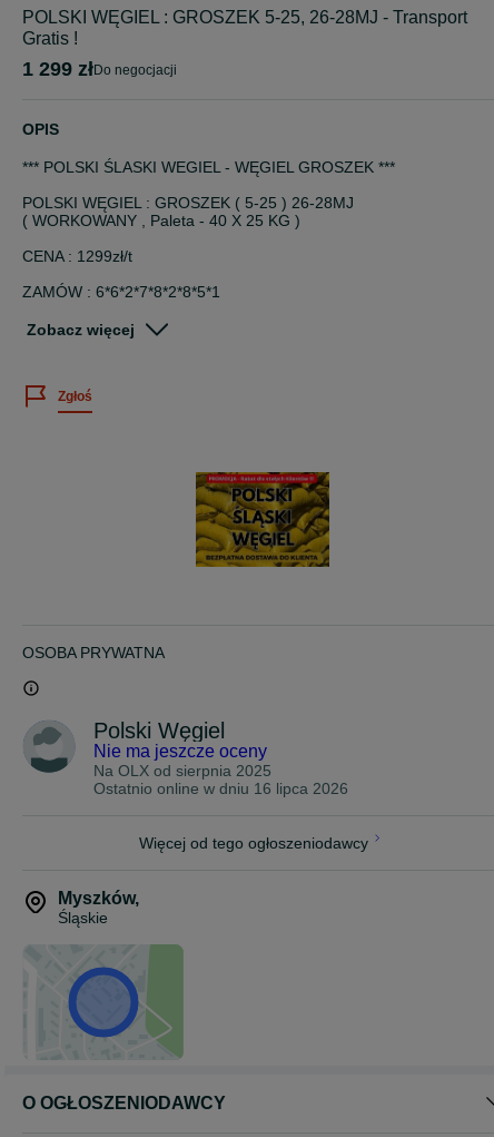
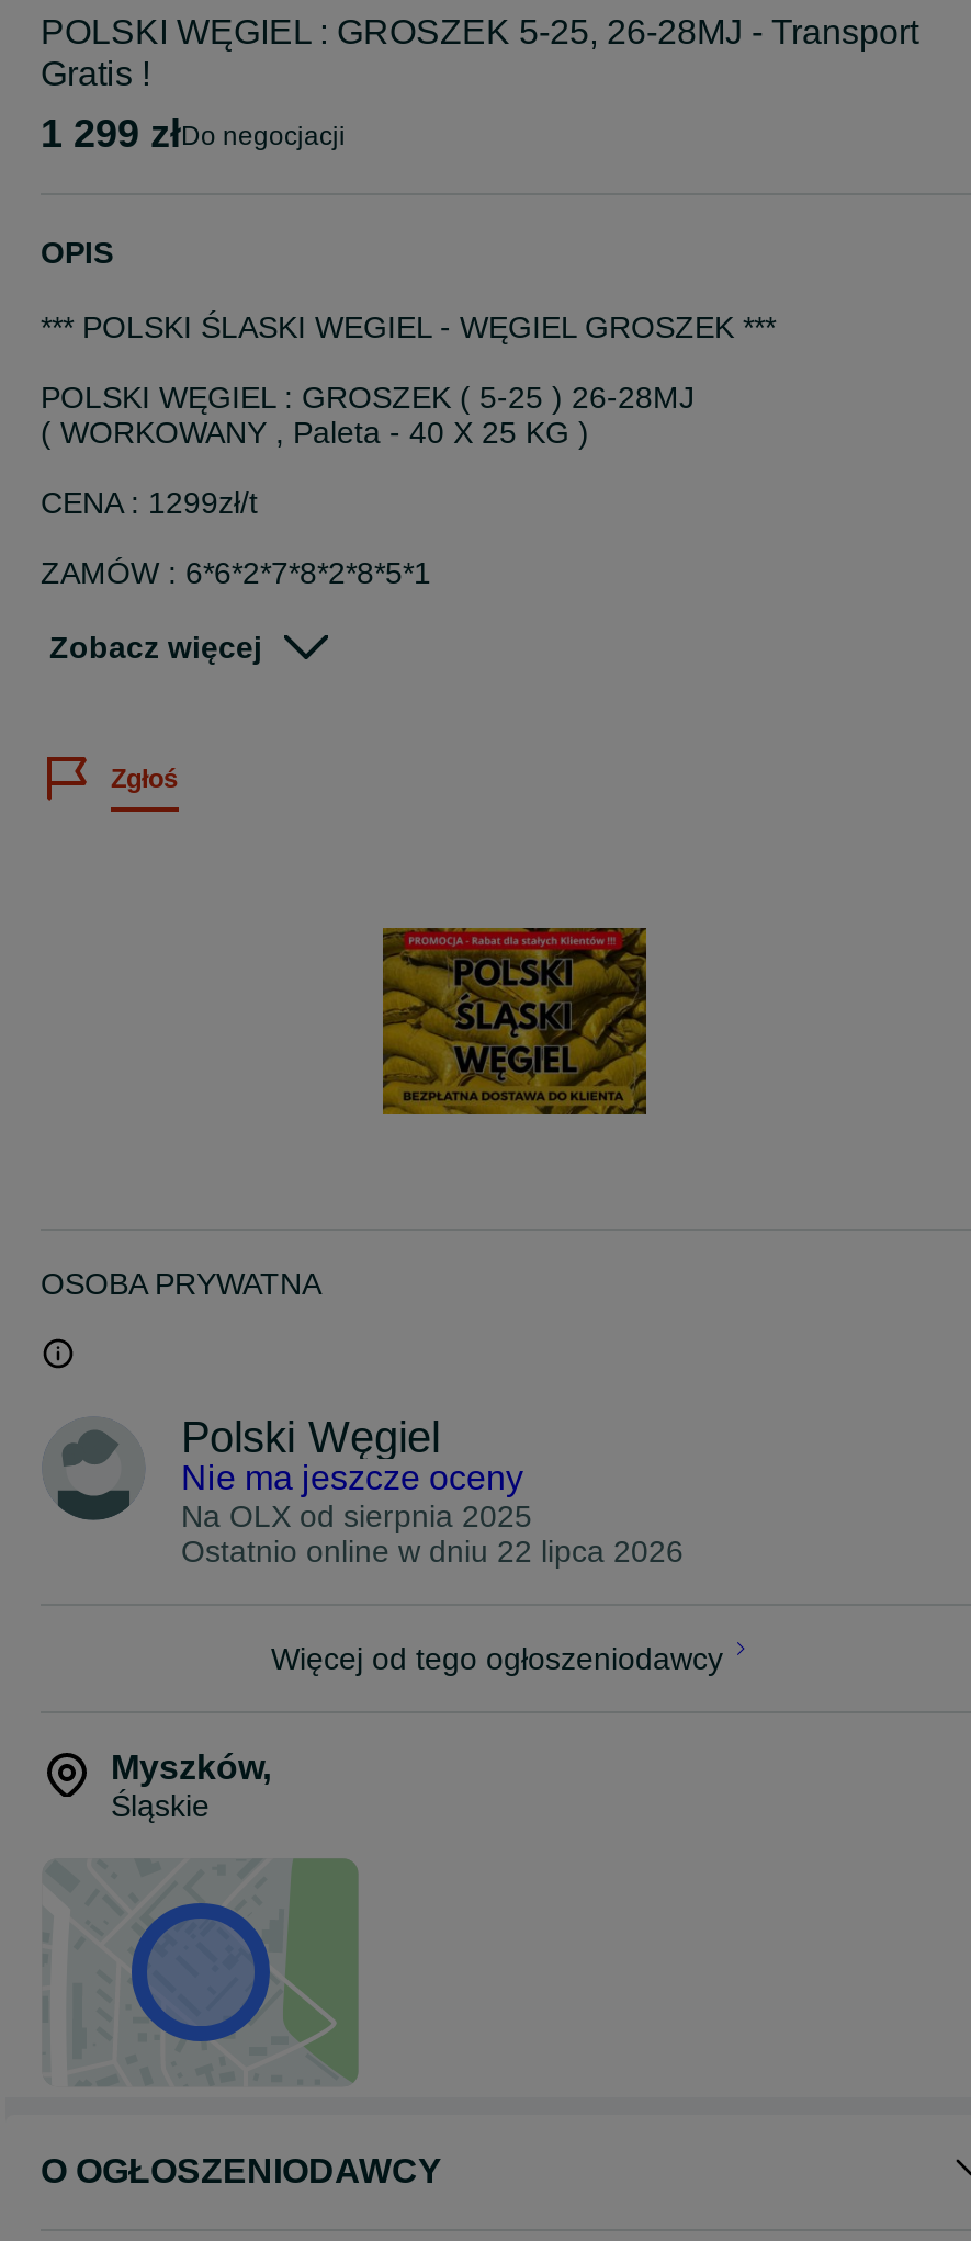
[93,779,348,797] Ostatnio online w dniu 16 lipca 2026 -> [181,1533,684,1568] Ostatnio online w dniu 22 lipca 2026

